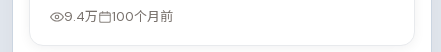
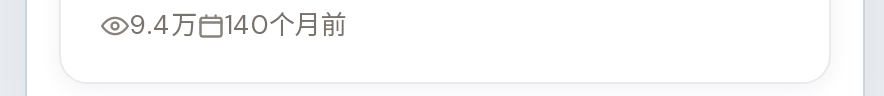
[64,8,173,25] 9.4万 100个月前 -> [129,9,347,43] 9.4万 140个月前

